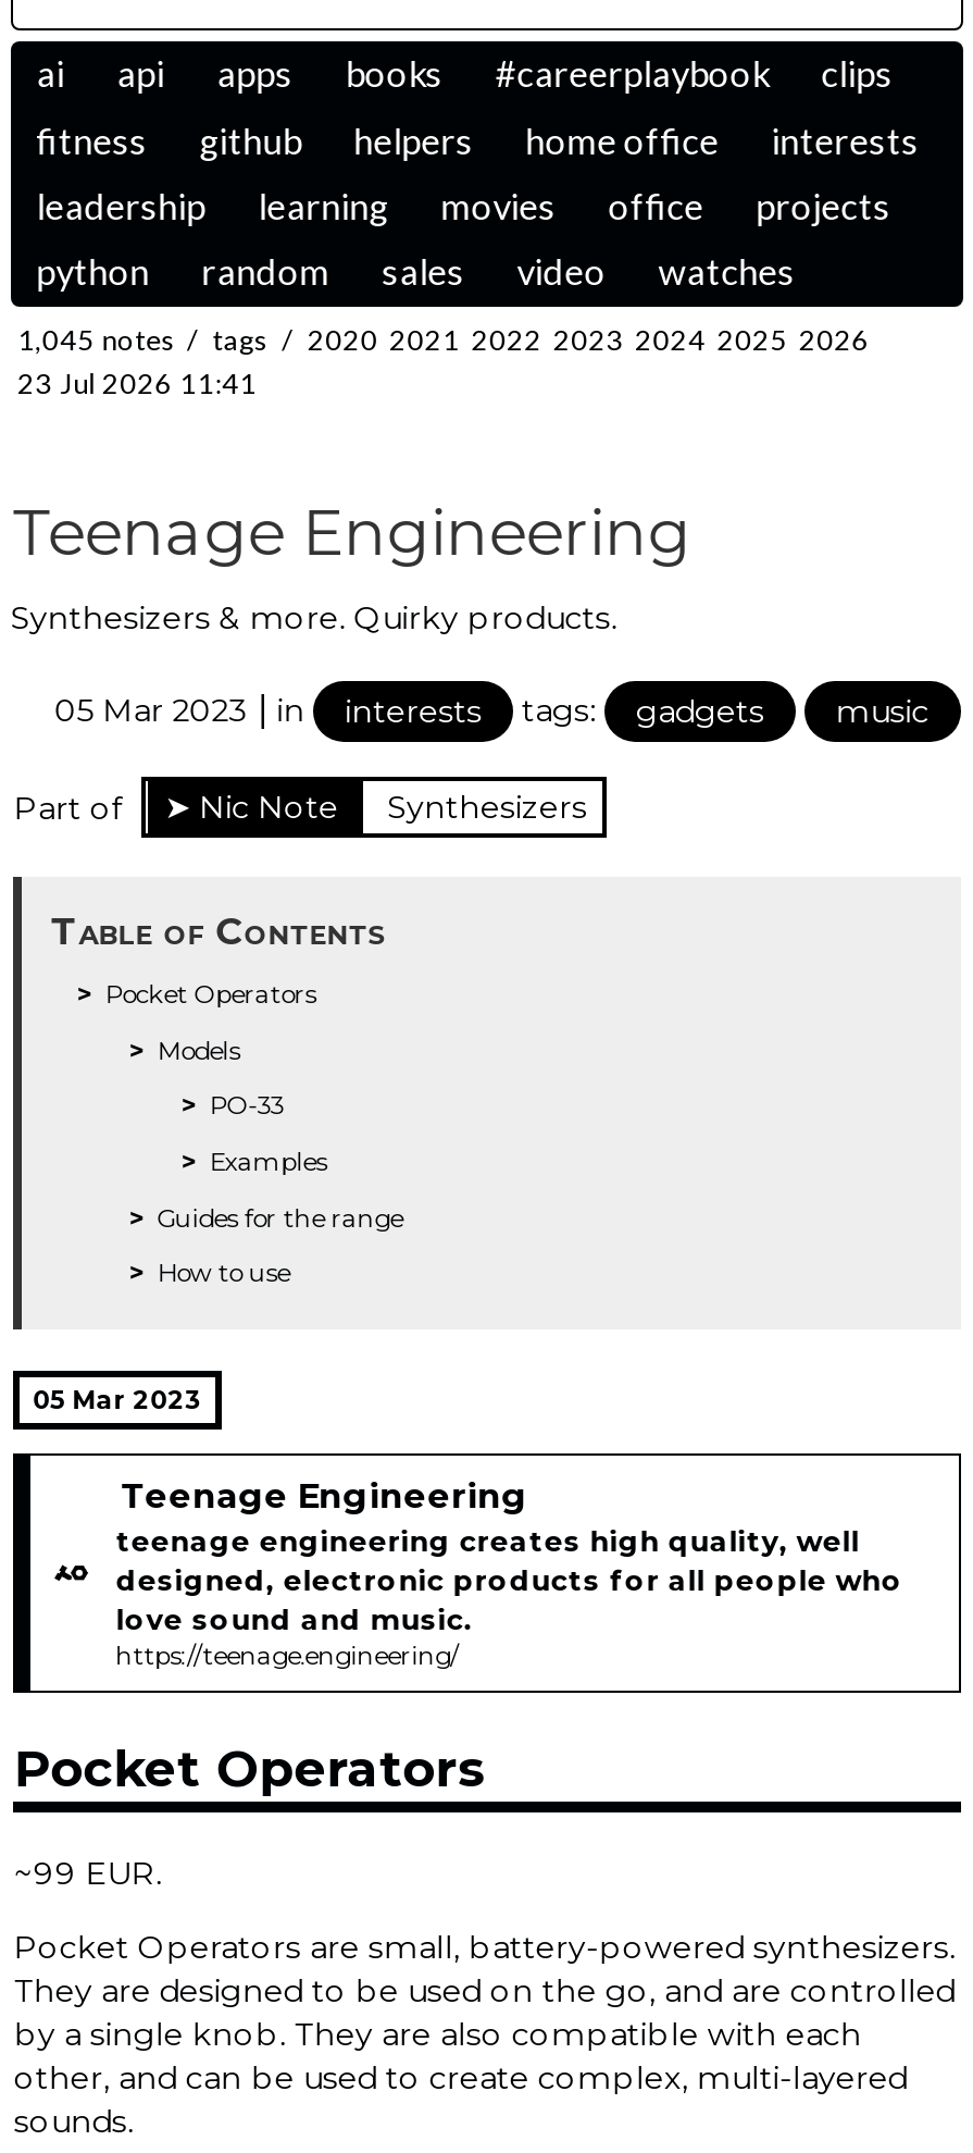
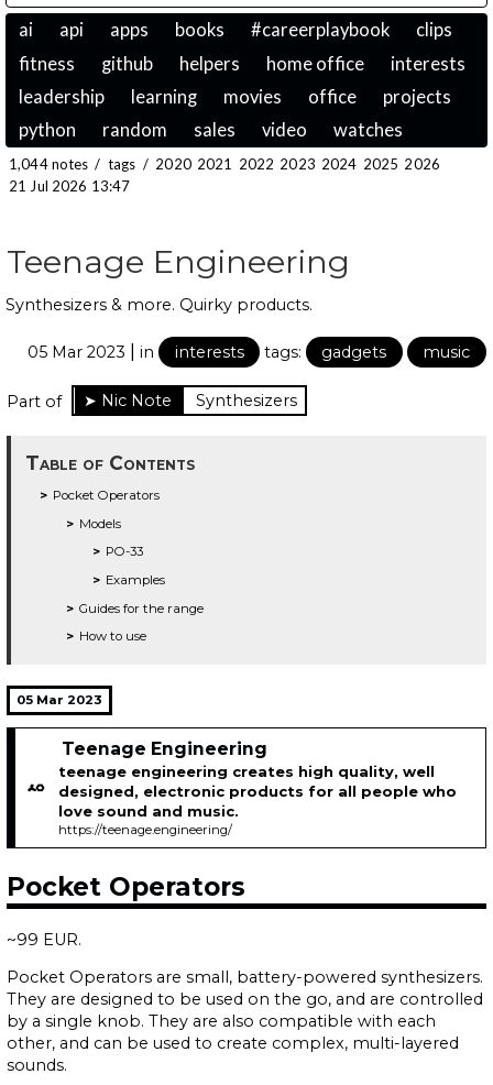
[17,322,870,357] 1,045 notes / tags / 2020 2021 2022 2023 2024 2025 2026 -> [9,155,440,173] 1,044 notes / tags / 2020 2021 2022 2023 2024 2025 2026
[17,366,257,401] 23 Jul 2026 11:41 -> [9,177,130,195] 21 Jul 2026 13:47

